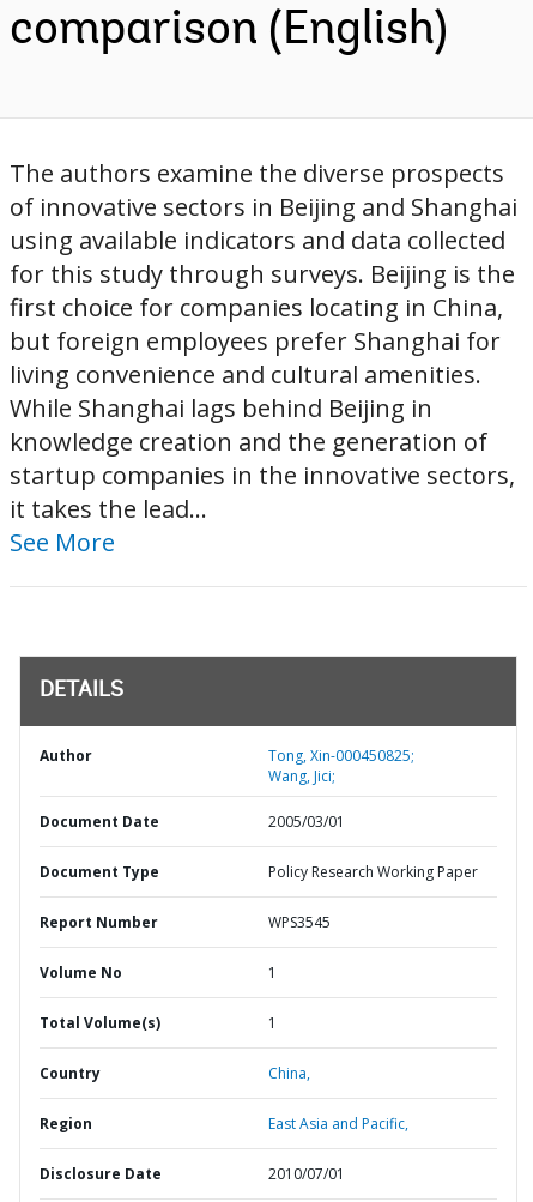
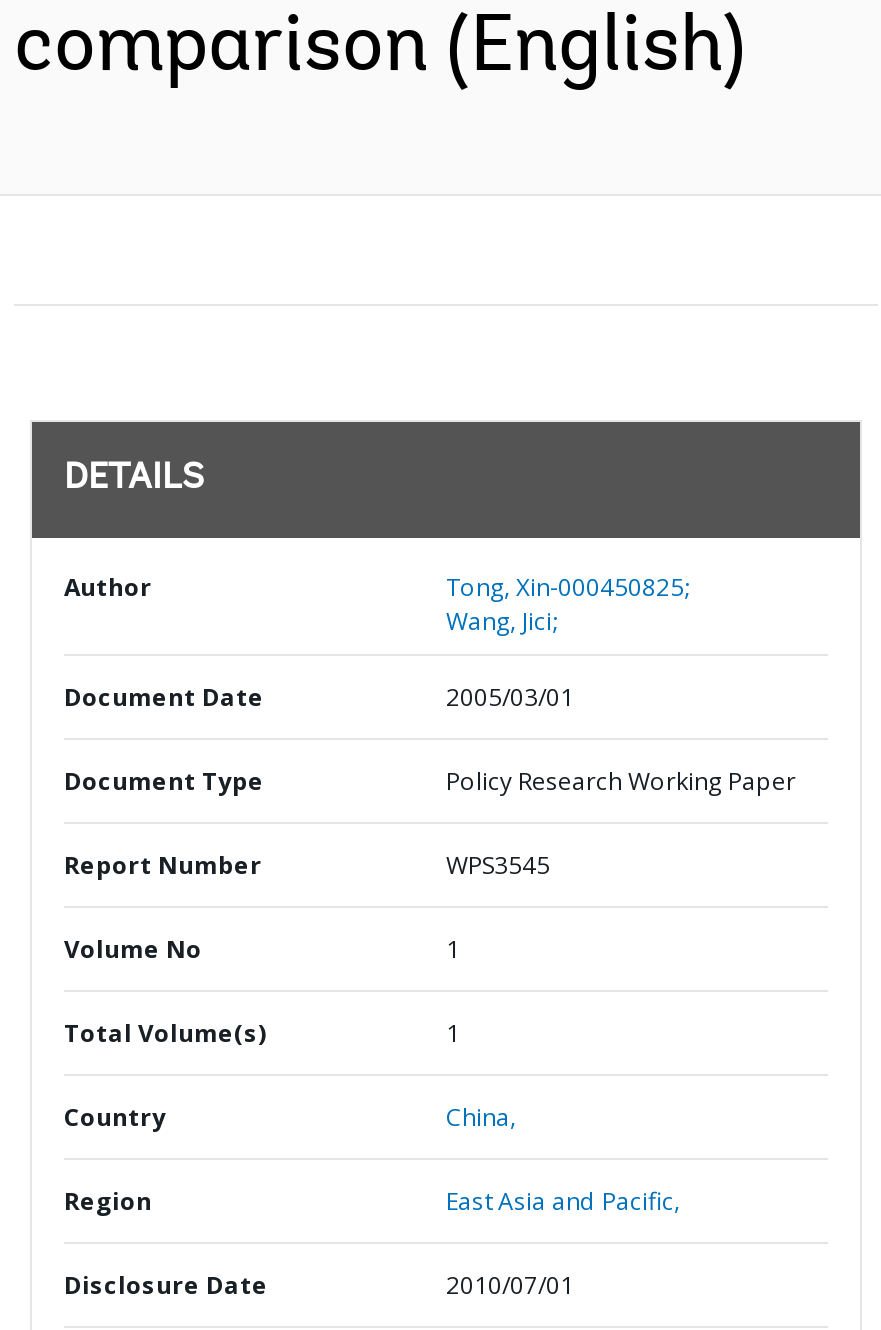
[10,157,517,558] The authors examine the diverse prospects | of innovative sectors in Beijing and Shanghai | using available indicators and data collected | for this study through surveys. Beijing is the | first choice for companies locating in China, | but foreign employees prefer Shanghai for | living convenience and cultural amenities. | While Shanghai lags behind Beijing in | knowledge creation and the generation of | startup companies in the innovative sectors, | it takes the lead... | See More -> none

